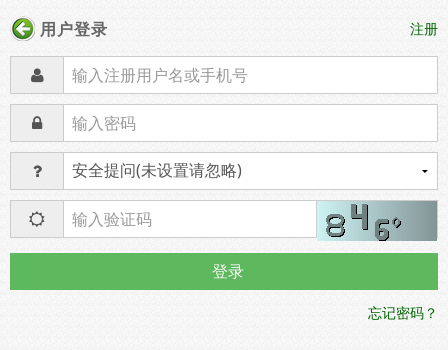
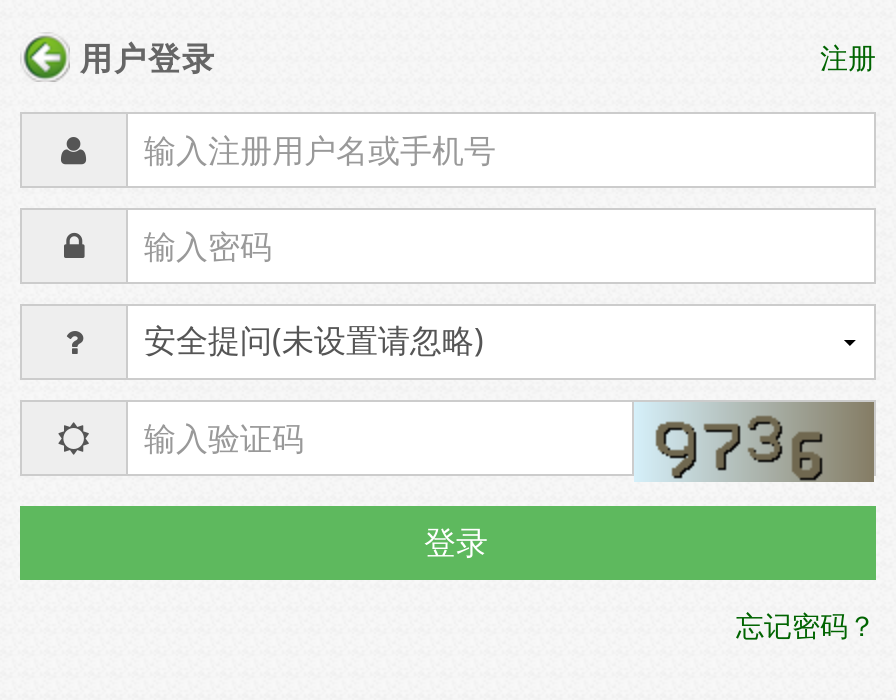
[325,201,437,242] [image] -> [652,402,874,484] [image]

